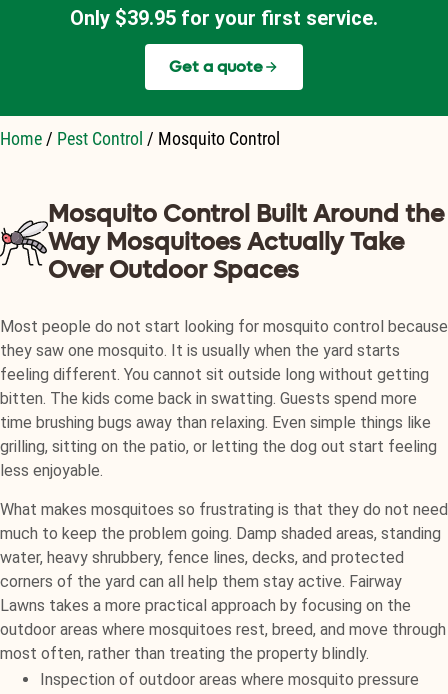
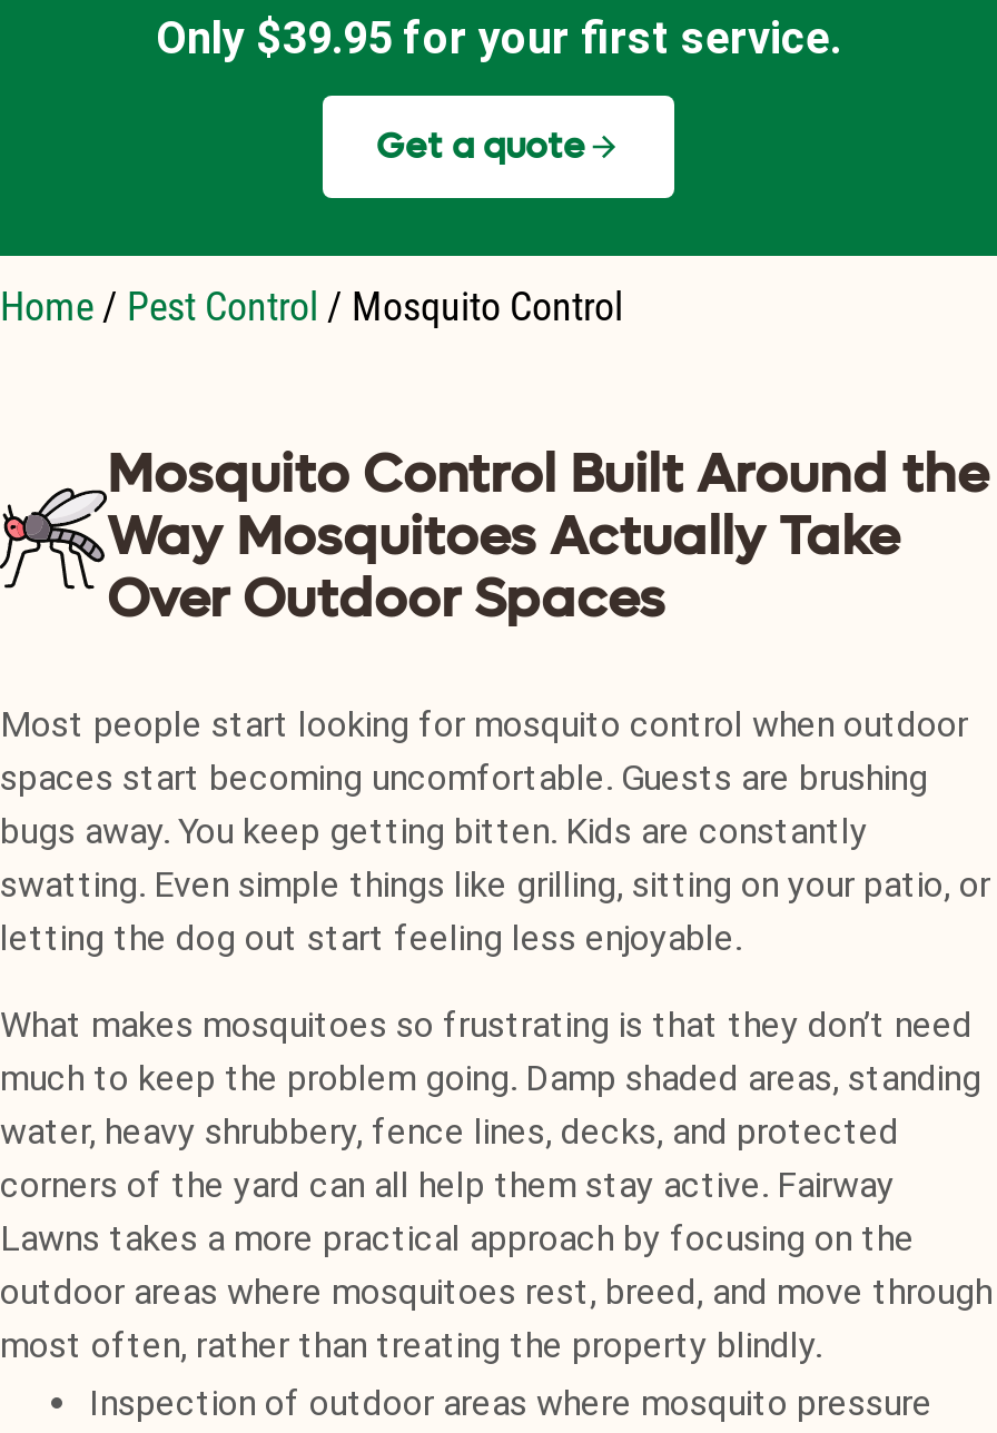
[0,317,448,480] Most people do not start looking for mosquito control because | they saw one mosquito. It is usually when the yard starts | feeling different. You cannot sit outside long without getting | bitten. The kids come back in swatting. Guests spend more | time brushing bugs away than relaxing. Even simple things like | grilling, sitting on the patio, or letting the dog out start feeling | less enjoyable. -> [0,703,990,959] Most people start looking for mosquito control when outdoor | spaces start becoming uncomfortable. Guests are brushing | bugs away. You keep getting bitten. Kids are constantly | swatting. Even simple things like grilling, sitting on your patio, or | letting the dog out start feeling less enjoyable.
[0,500,448,519] What makes mosquitoes so frustrating is that they do not need -> [0,1004,973,1046] What makes mosquitoes so frustrating is that they don’t need

